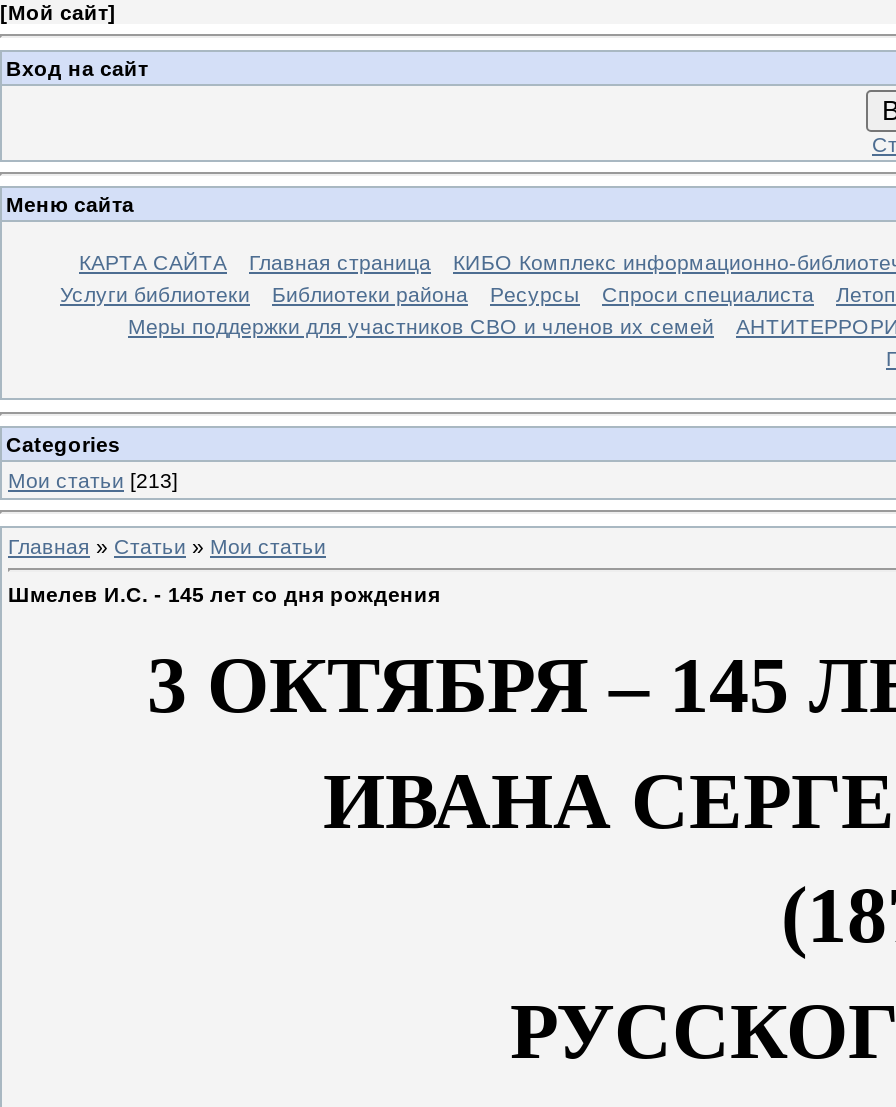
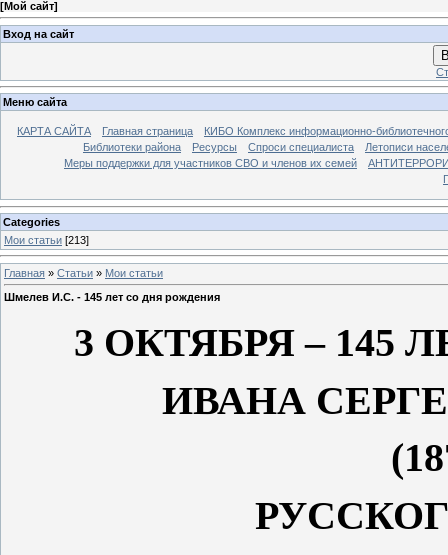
[60,283,250,307] Услуги библиотеки -> none

